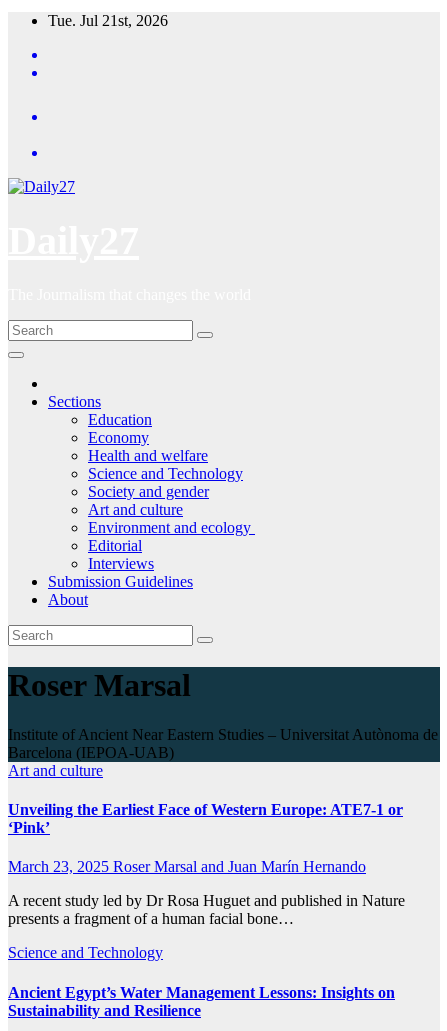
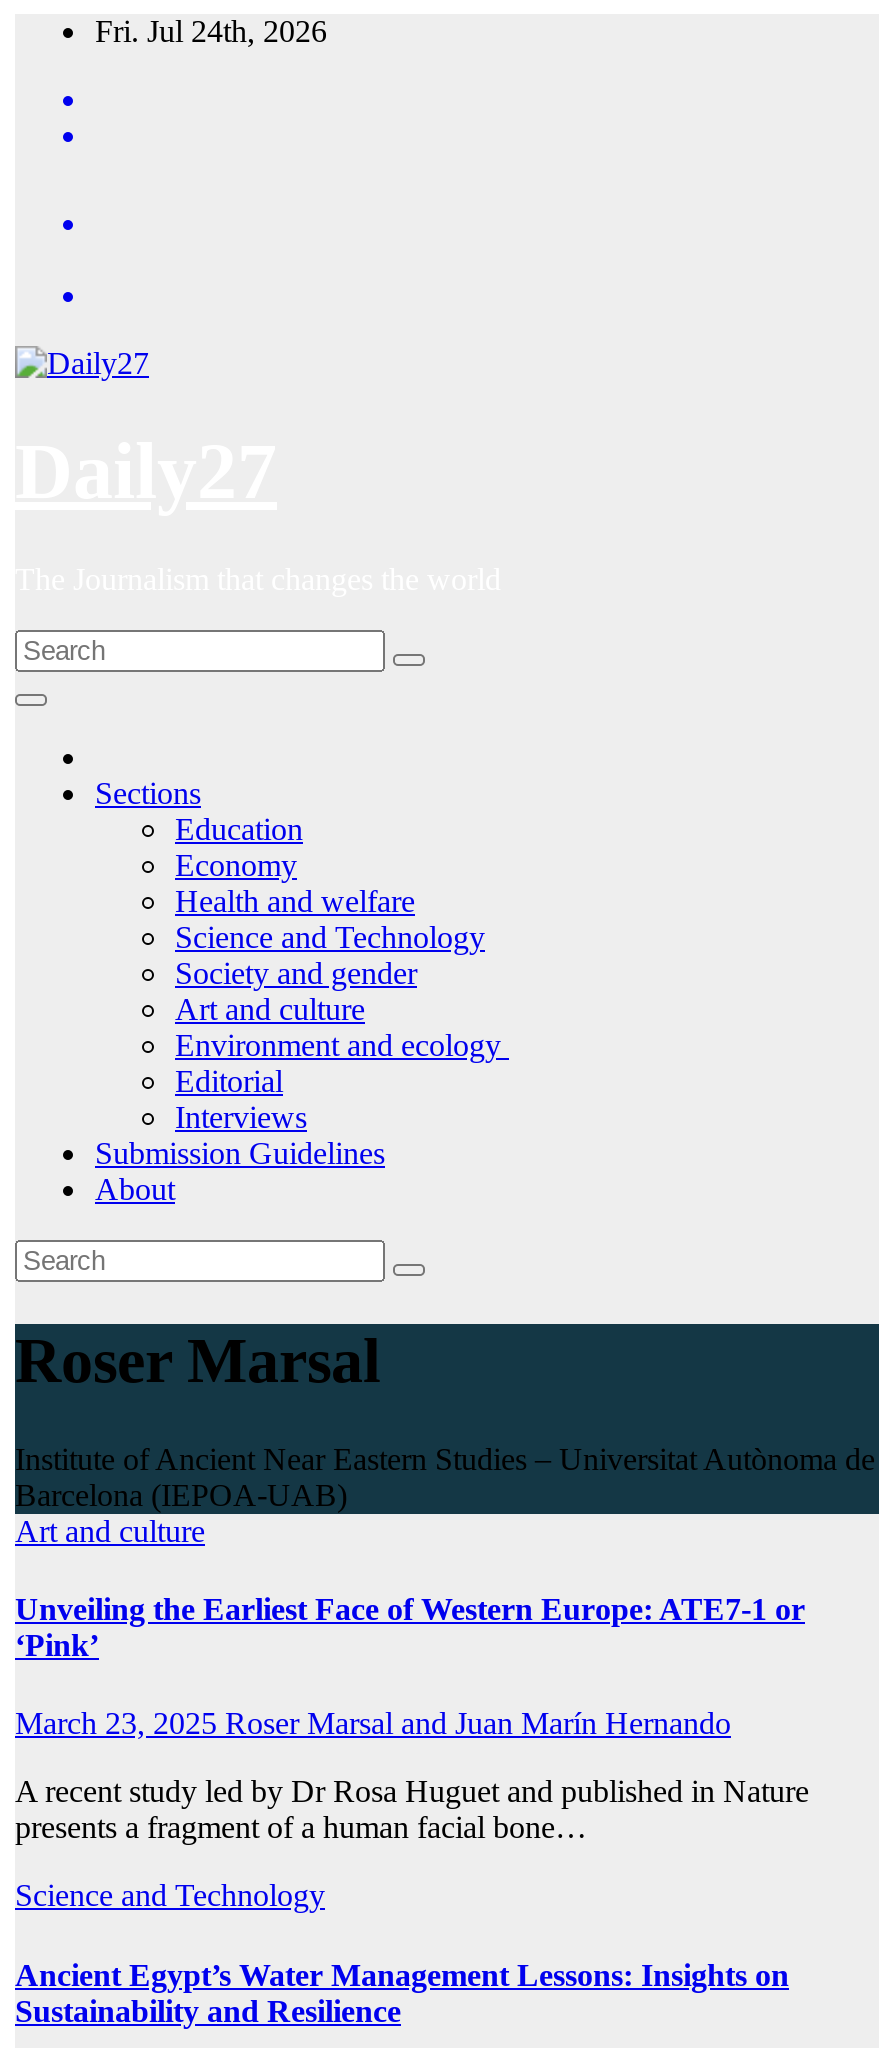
[48,12,168,29] Tue. Jul 21st, 2026 -> [95,14,327,48] Fri. Jul 24th, 2026

